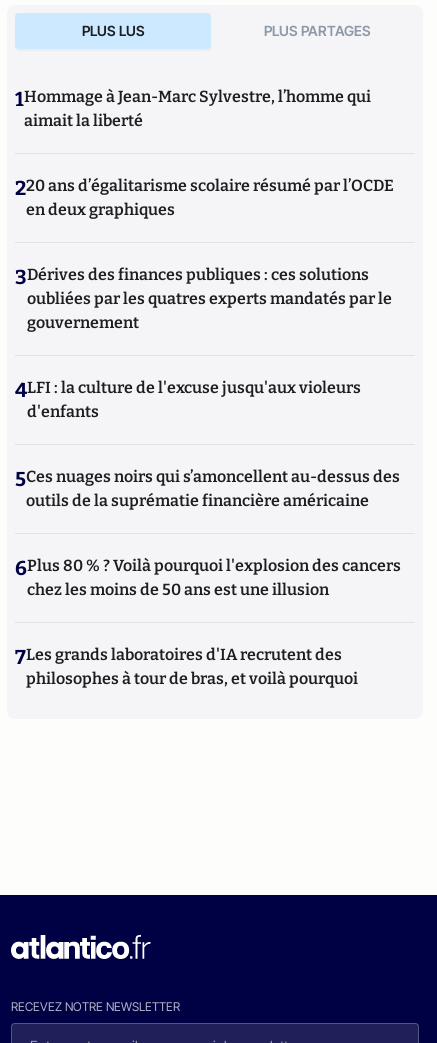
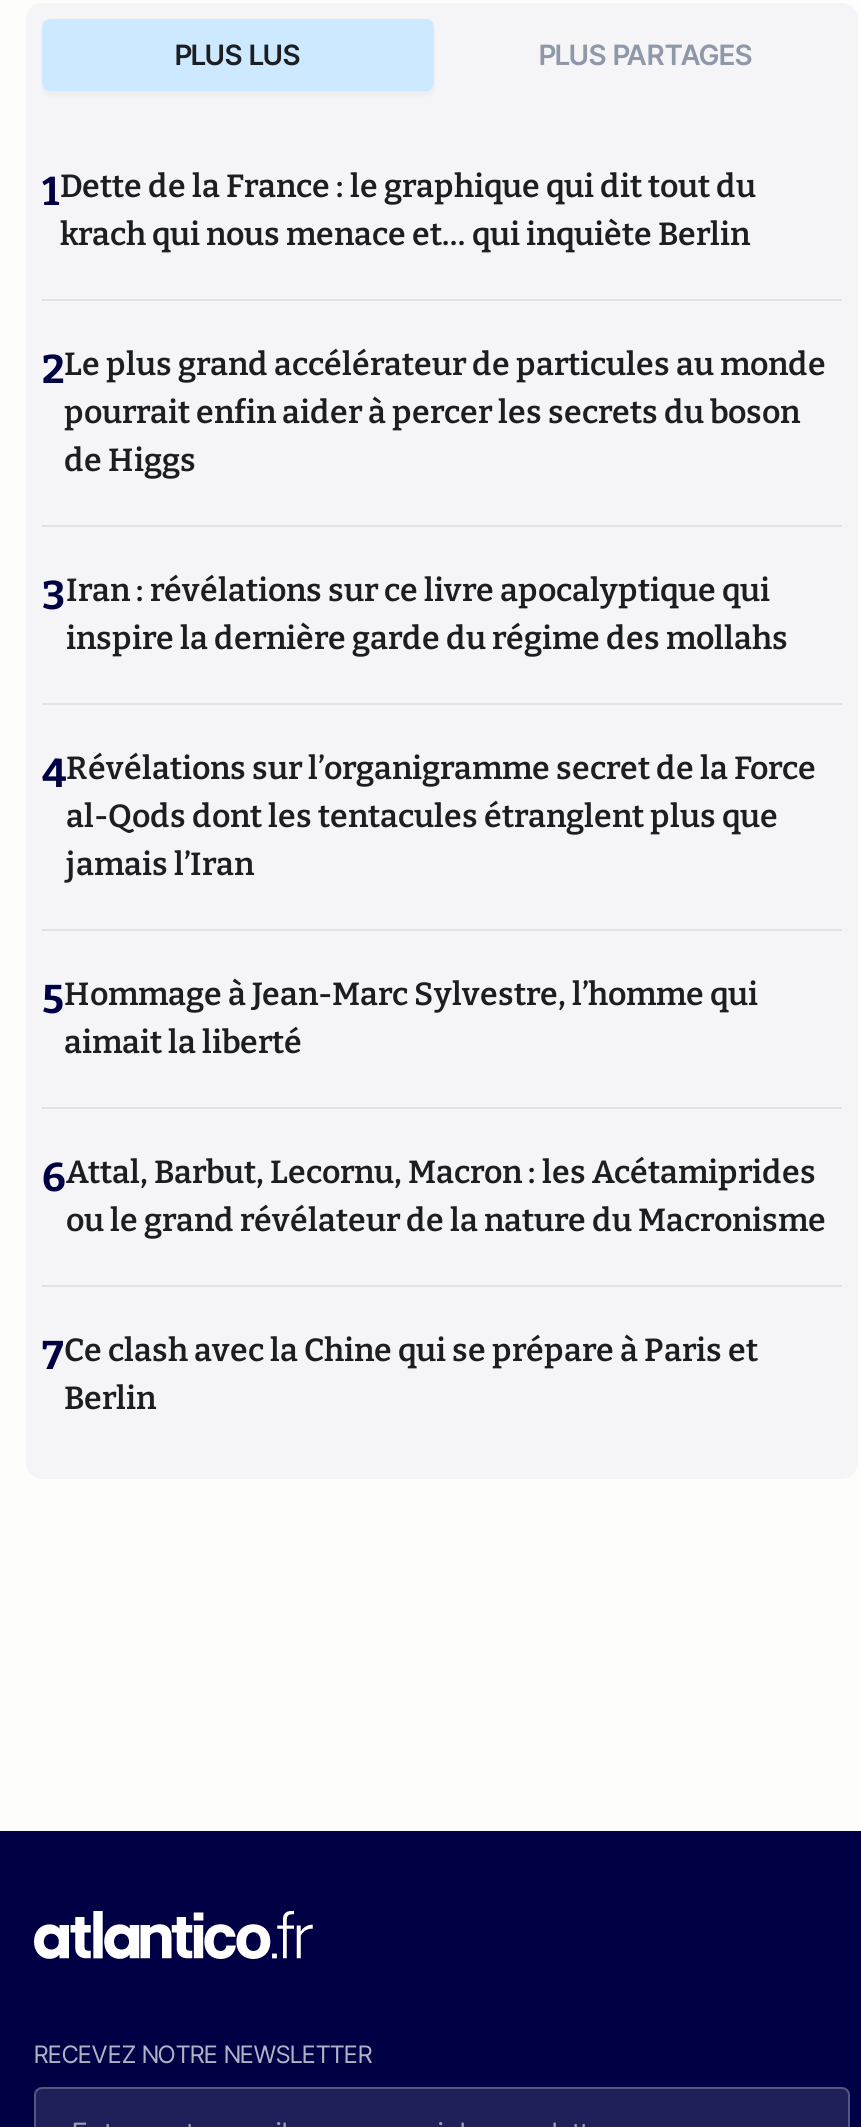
[15,87,371,111] 1Hommage à Jean-Marc Sylvestre, l’homme qui -> [42,167,826,1023] 1Dette de la France : le graphique qui dit tout du | krach qui nous menace et… qui inquiète Berlin | 2Le plus grand accélérateur de particules au monde | pourrait enfin aider à percer les secrets du boson | de Higgs | 3Iran : révélations sur ce livre apocalyptique qui | inspire la dernière garde du régime des mollahs | 4Révélations sur l’organigramme secret de la Force | al-Qods dont les tentacules étranglent plus que | jamais l’Iran | 5Hommage à Jean-Marc Sylvestre, l’homme qui
moved [24,111,143,130] -> [64,1023,302,1061]: aimait la liberté
[15,176,401,688] 220 ans d’égalitarisme scolaire résumé par l’OCDE | en deux graphiques | 3Dérives des finances publiques : ces solutions | oubliées par les quatres experts mandatés par le | gouvernement | 4LFI : la culture de l'excuse jusqu'aux violeurs | d'enfants | 5Ces nuages noirs qui s’amoncellent au-dessus des | outils de la suprématie financière américaine | 6Plus 80 % ? Voilà pourquoi l'explosion des cancers | chez les moins de 50 ans est une illusion | 7Les grands laboratoires d'IA recrutent des | philosophes à tour de bras, et voilà pourquoi -> [42,1153,826,1417] 6Attal, Barbut, Lecornu, Macron : les Acétamiprides | ou le grand révélateur de la nature du Macronisme | 7Ce clash avec la Chine qui se prépare à Paris et | Berlin

